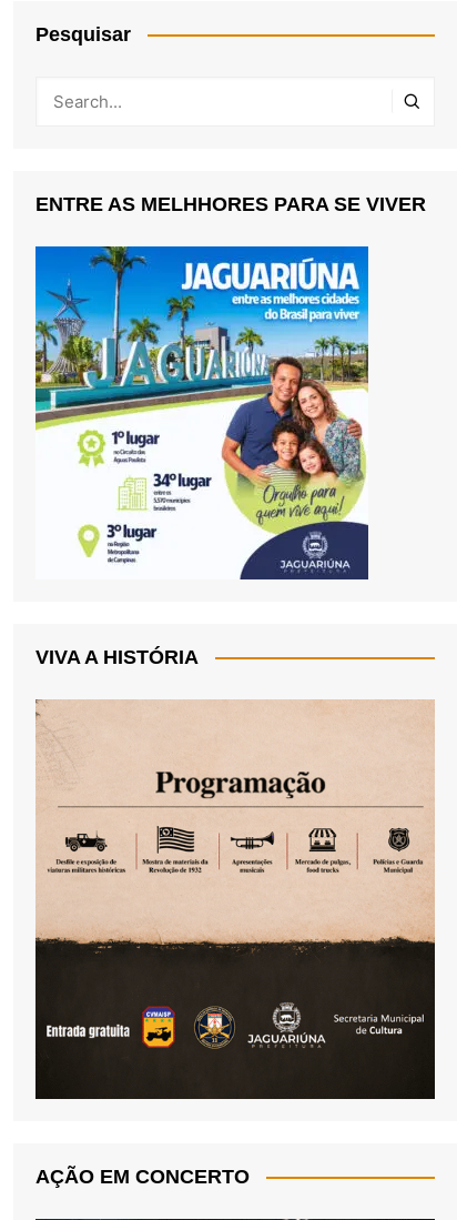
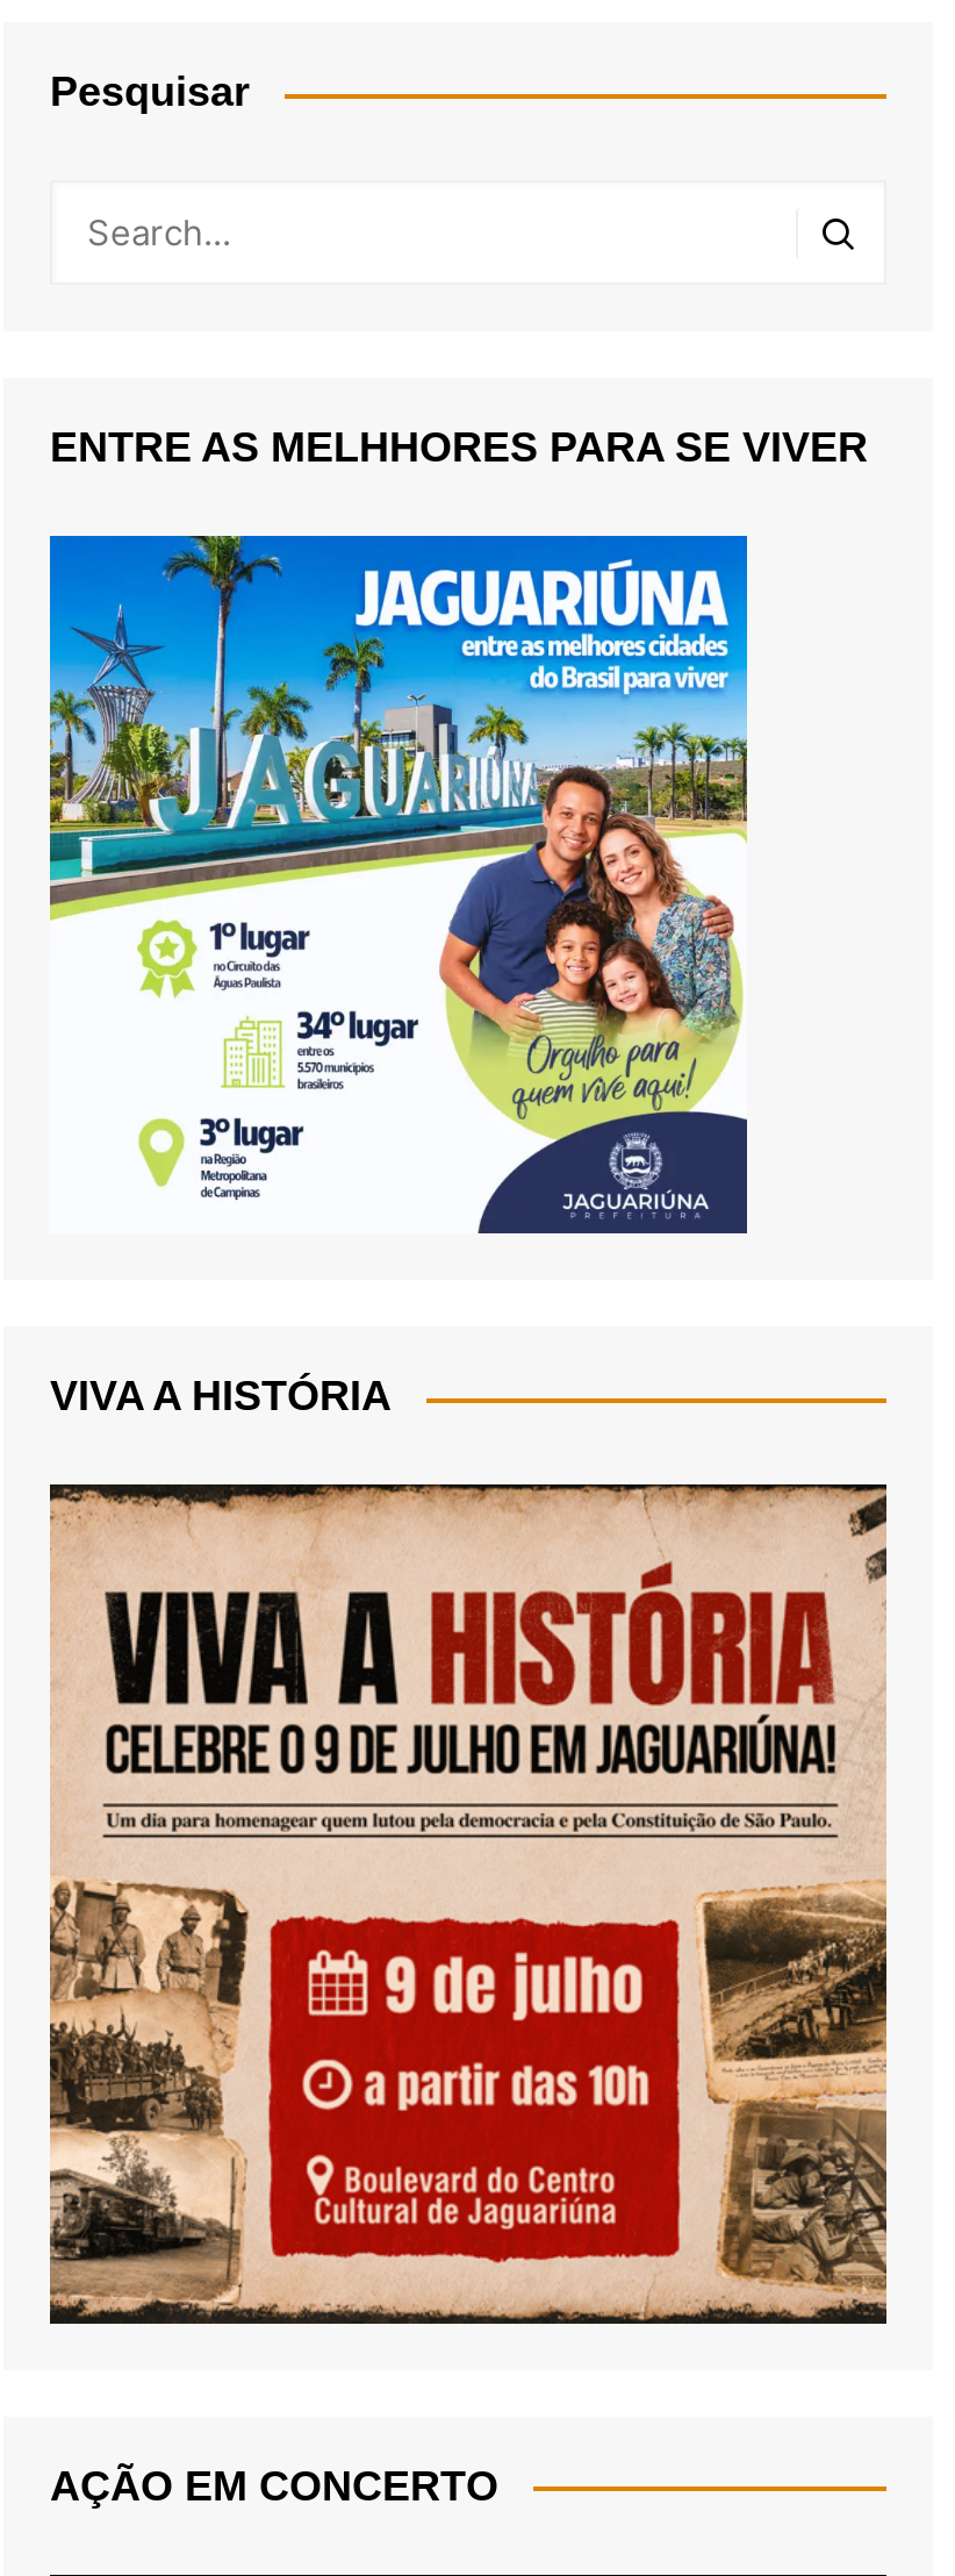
[37,698,435,874] [image] -> [50,1481,889,1848] [image]
[34,888,436,1100] [image] -> [48,1879,889,2325] [image]

